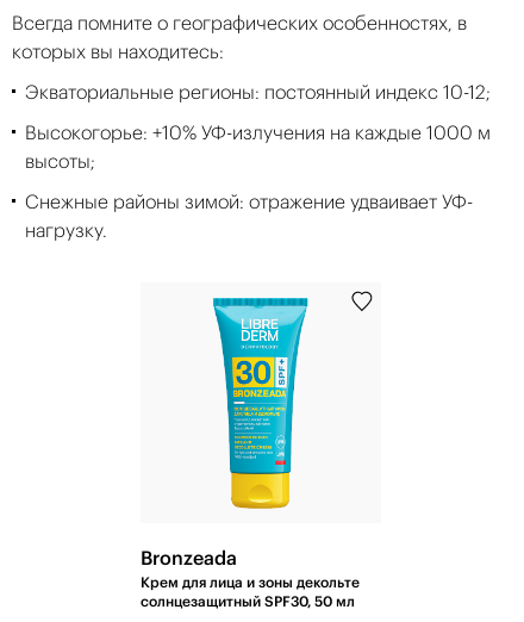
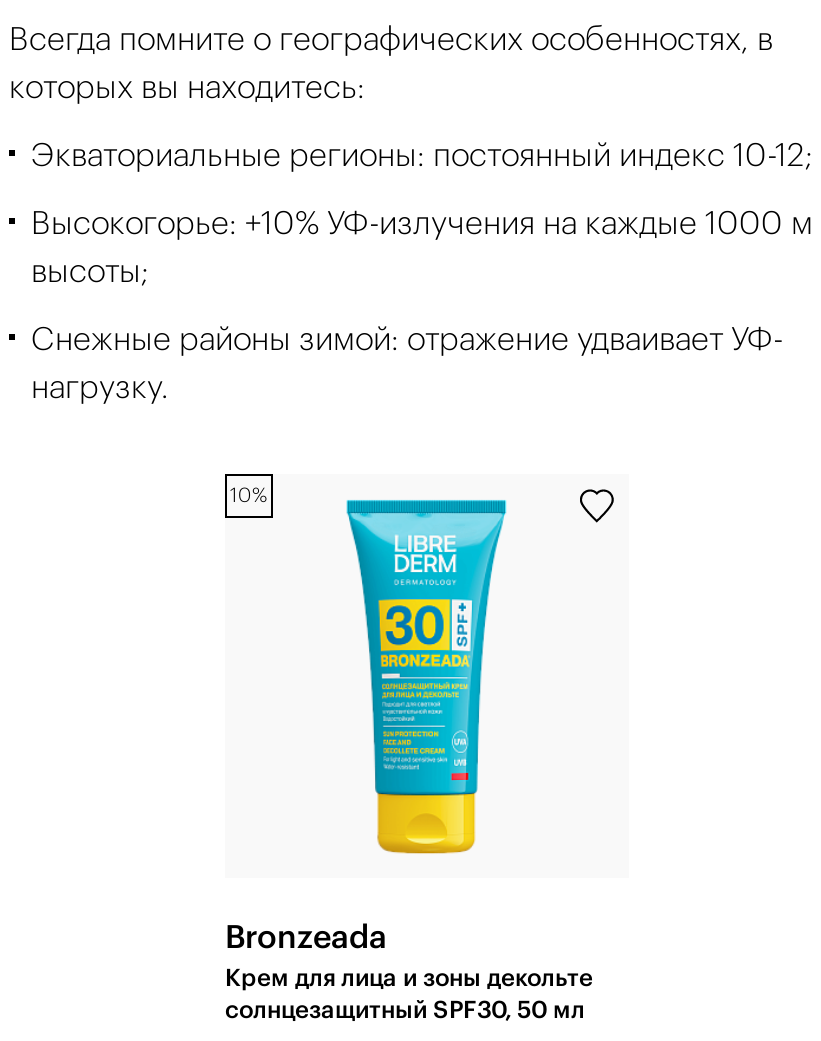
none -> [230,482,268,508] 10%

